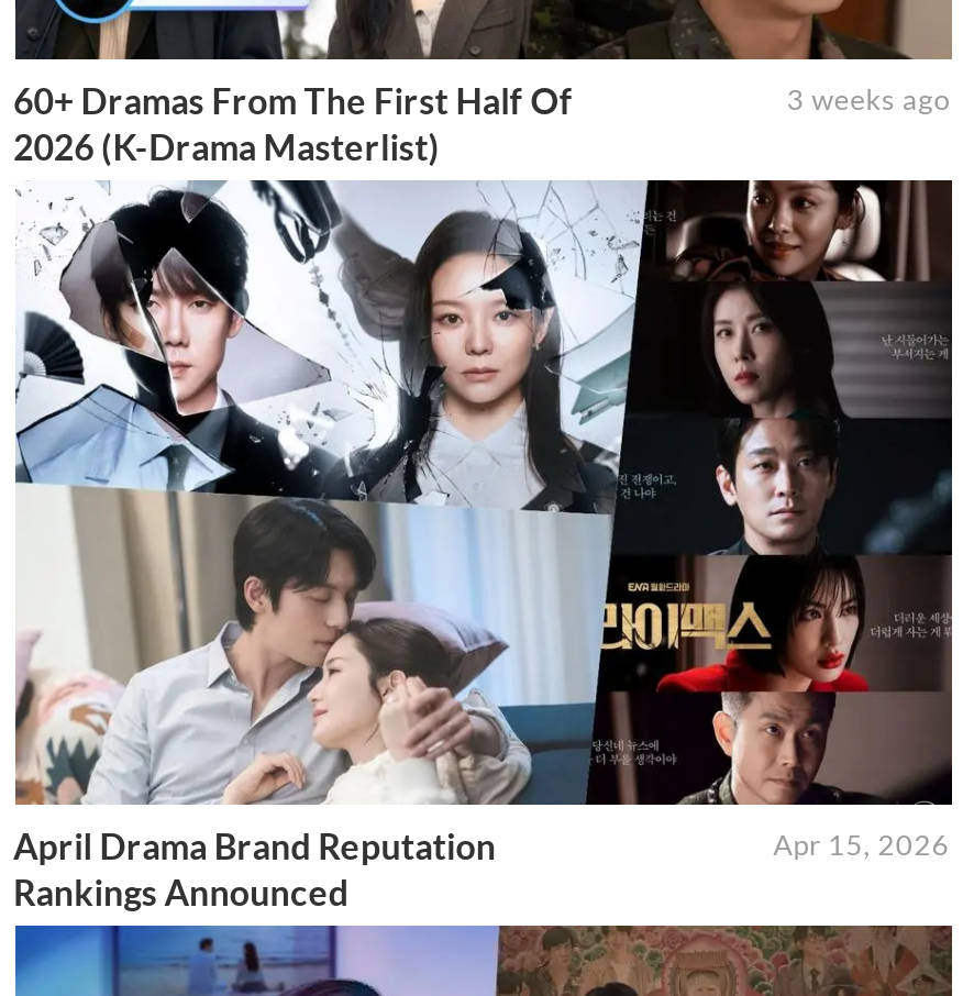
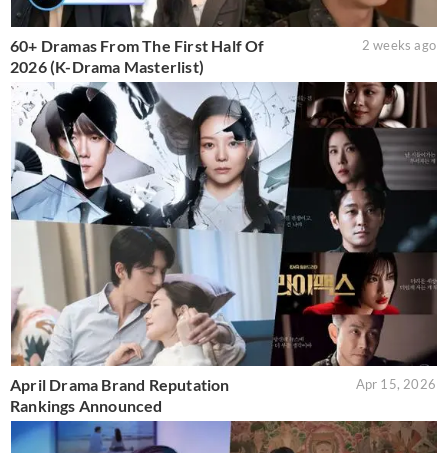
[787,82,950,117] 3 weeks ago -> [362,37,436,53] 2 weeks ago

